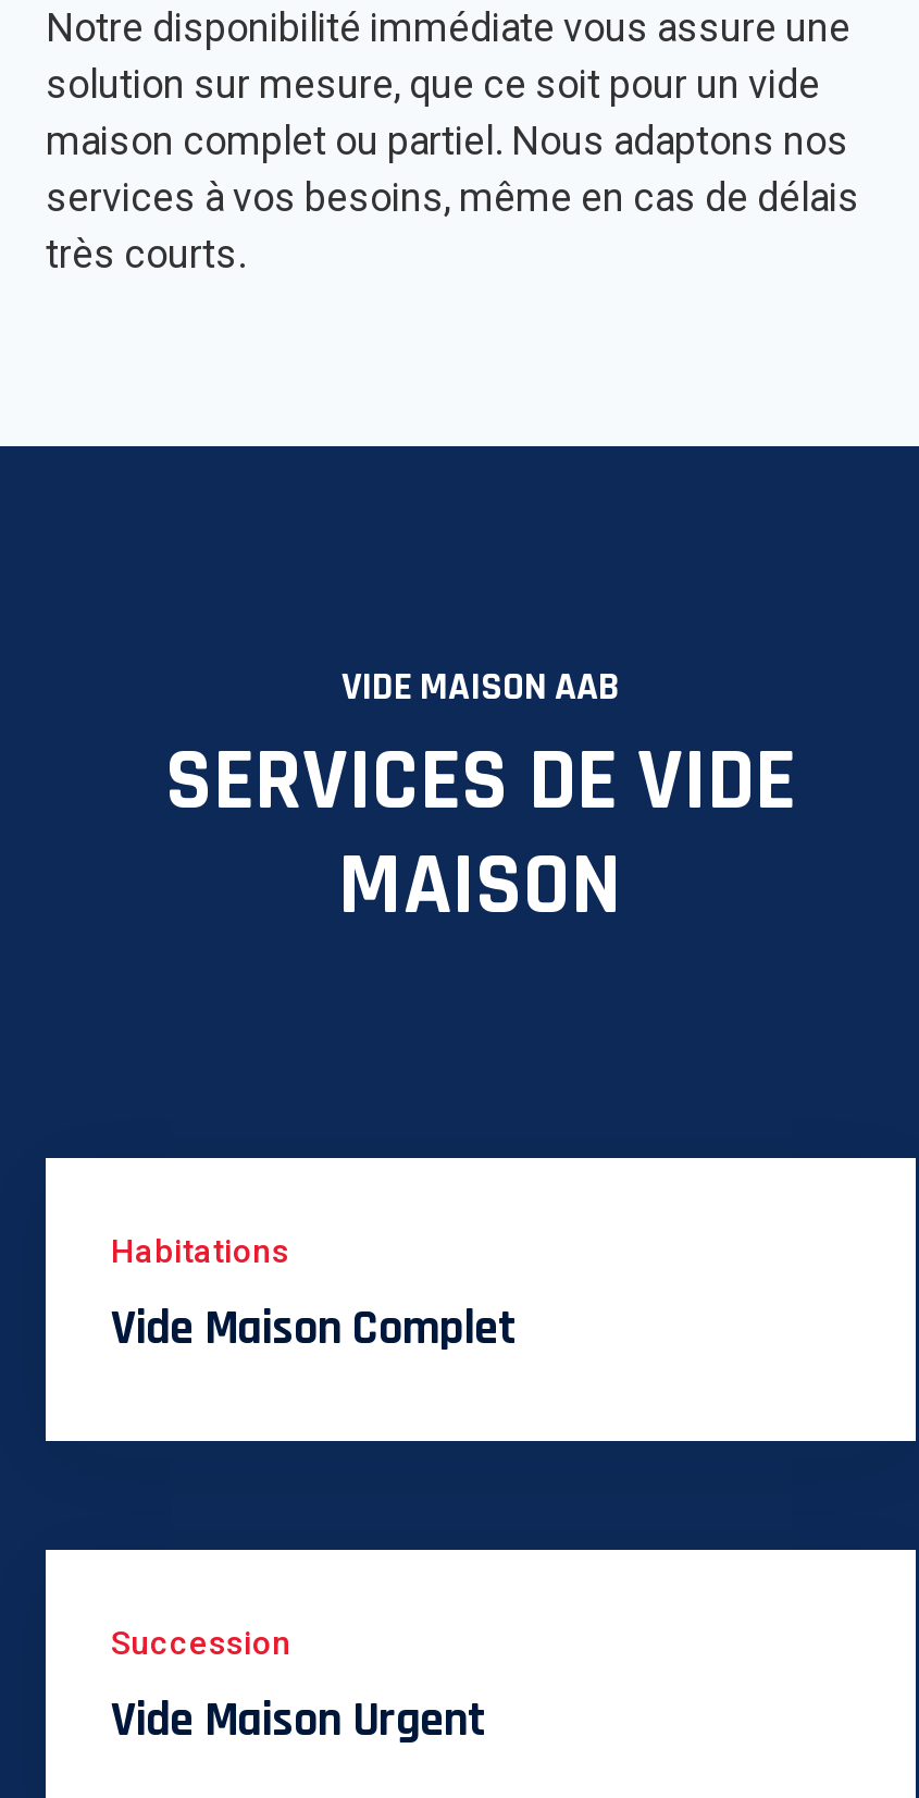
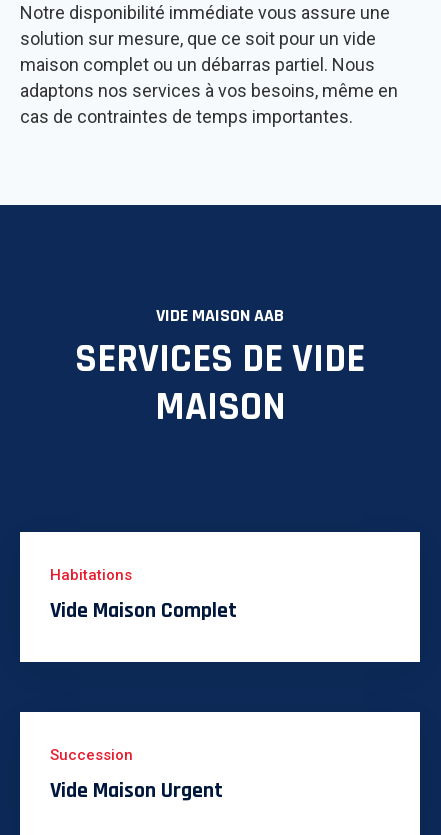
[46,118,859,277] maison complet ou partiel. Nous adaptons nos | services à vos besoins, même en cas de délais | très courts. -> [20,54,398,127] maison complet ou un débarras partiel. Nous | adaptons nos services à vos besoins, même en | cas de contraintes de temps importantes.

